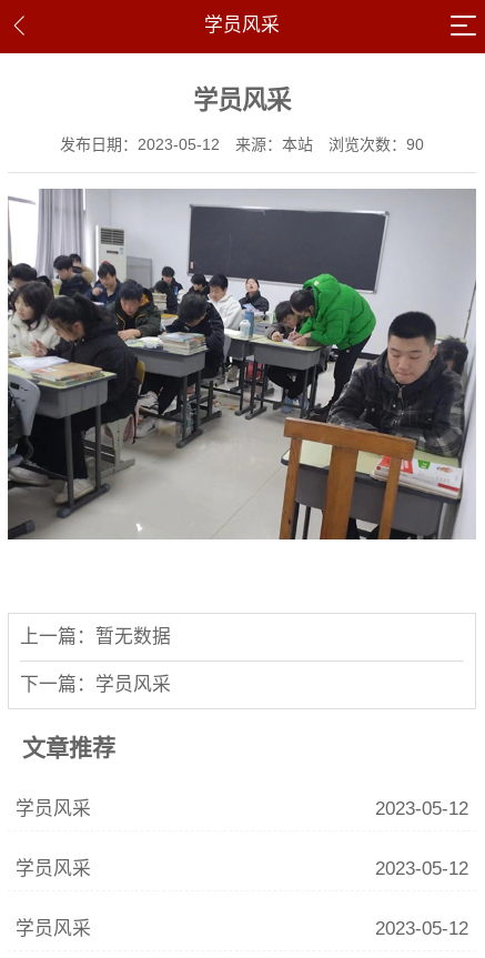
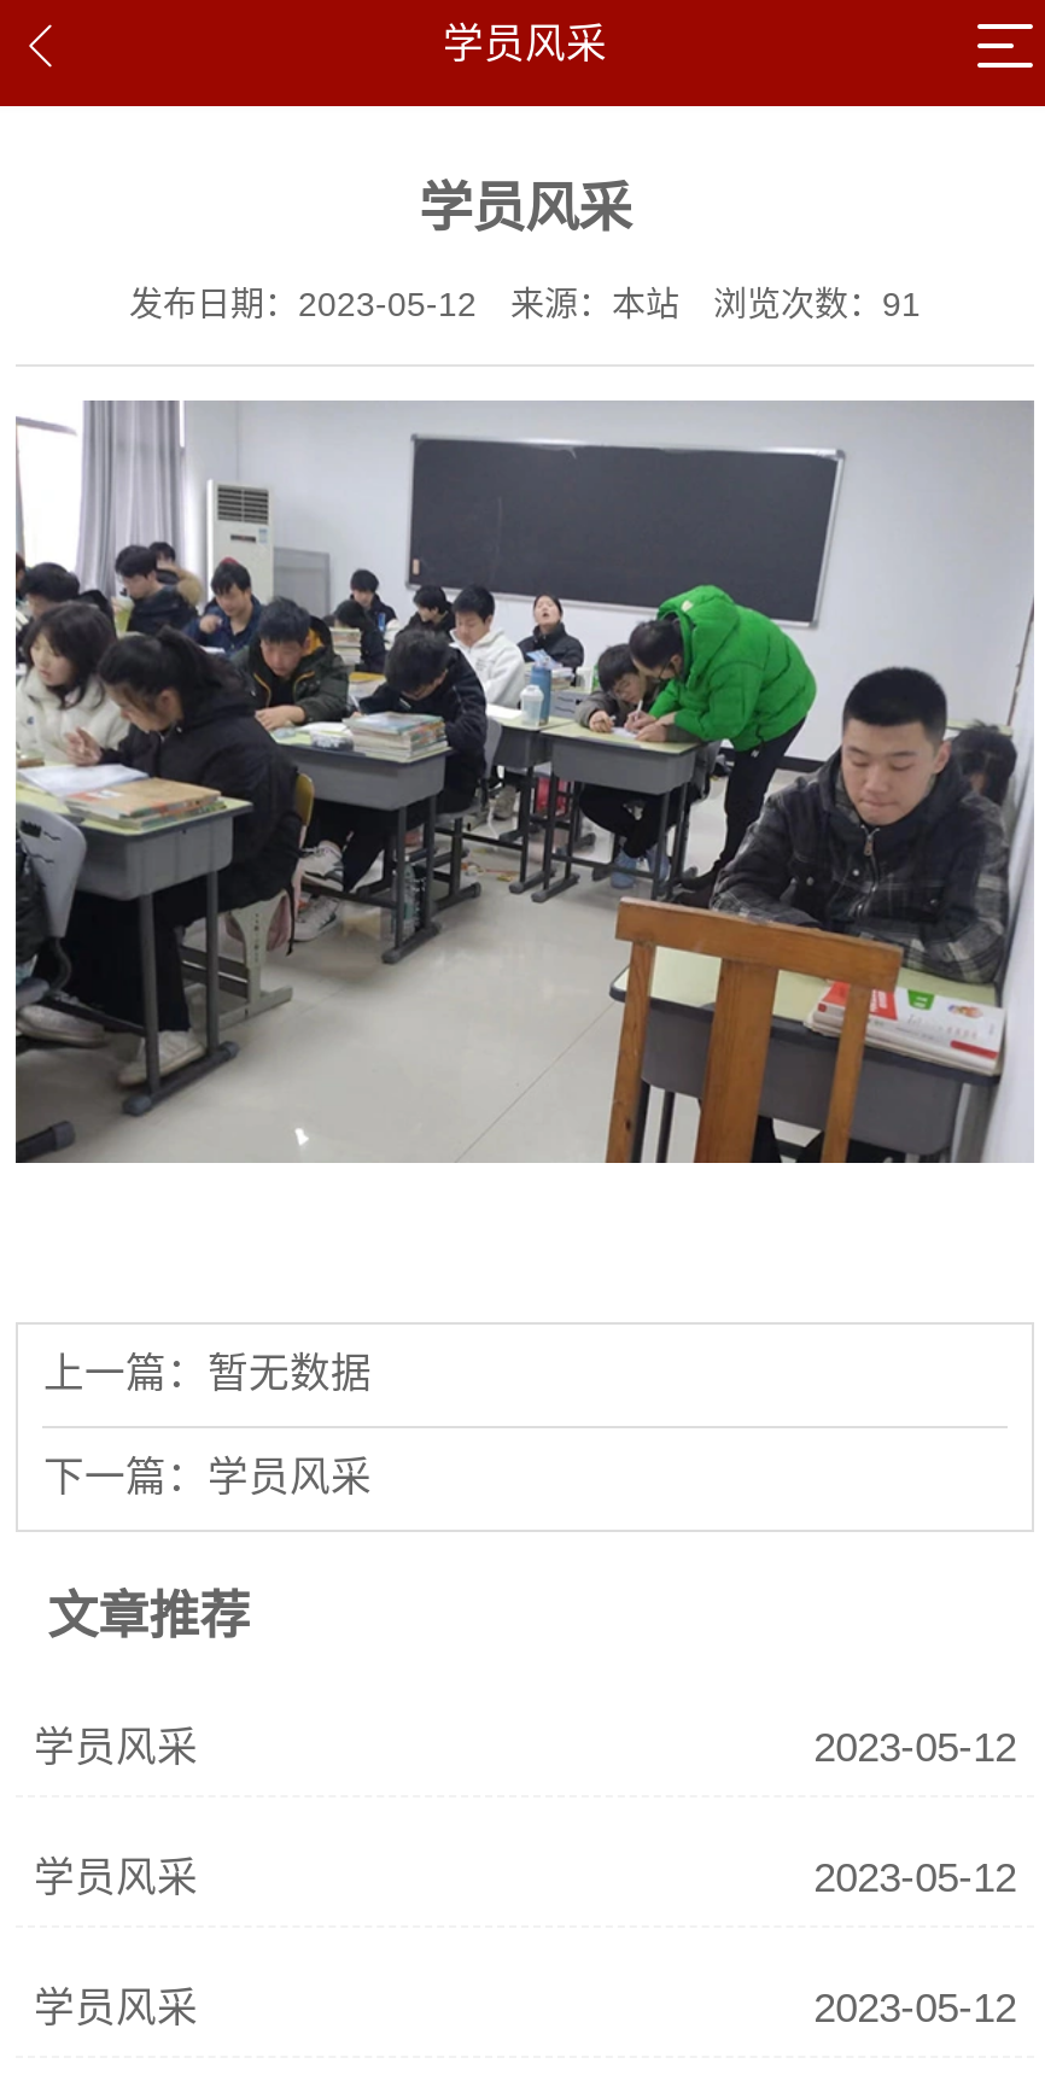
[60,135,424,153] 发布日期：2023-05-12 来源：本站 浏览次数：90 -> [129,285,921,323] 发布日期：2023-05-12 来源：本站 浏览次数：91

